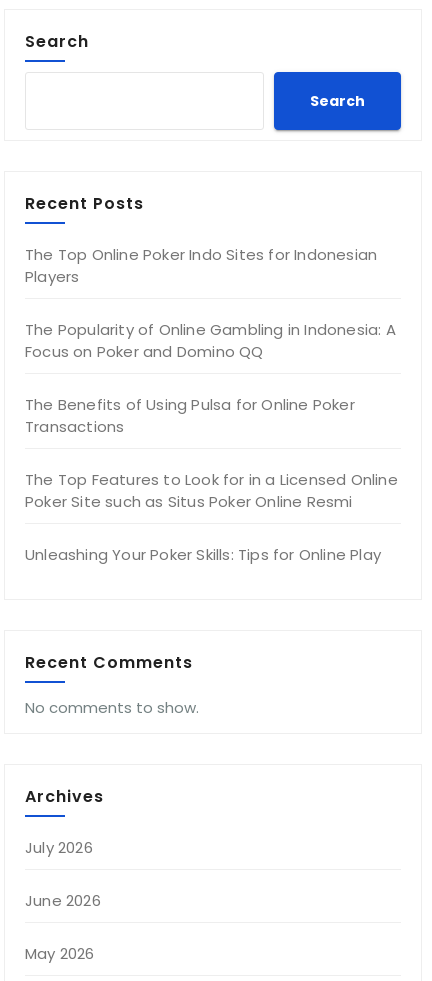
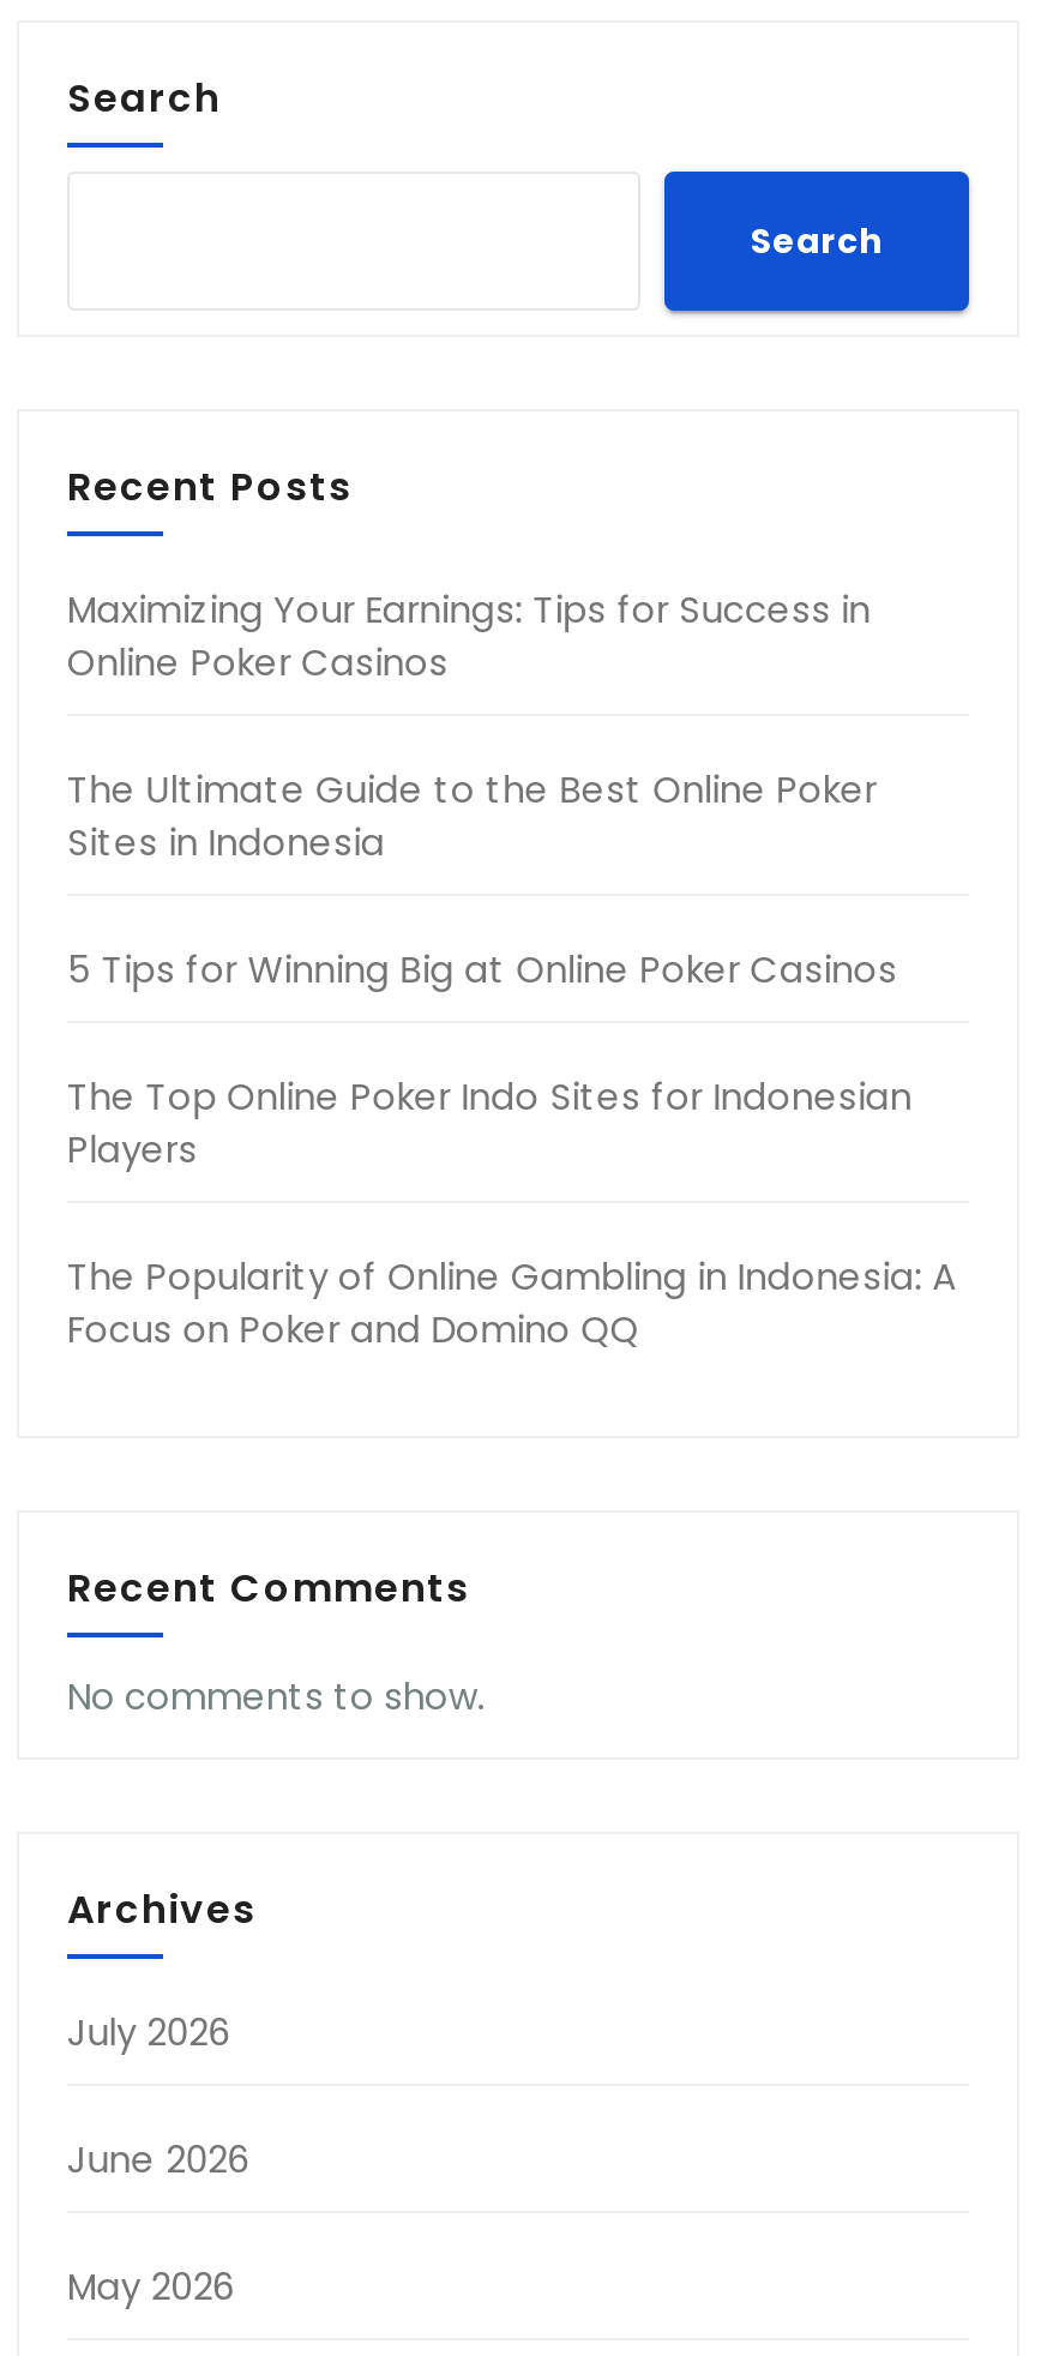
none -> [67,584,898,994] Maximizing Your Earnings: Tips for Success in | Online Poker Casinos | The Ultimate Guide to the Best Online Poker | Sites in Indonesia | 5 Tips for Winning Big at Online Poker Casinos
moved [25,244,396,362] -> [67,1071,957,1354]: The Top Online Poker Indo Sites for Indonesian | Players | The Popularity of Online Gambling in Indonesia: A | Focus on Poker and Domino QQ
[25,394,398,565] The Benefits of Using Pulsa for Online Poker | Transactions | The Top Features to Look for in a Licensed Online | Poker Site such as Situs Poker Online Resmi | Unleashing Your Poker Skills: Tips for Online Play -> none

